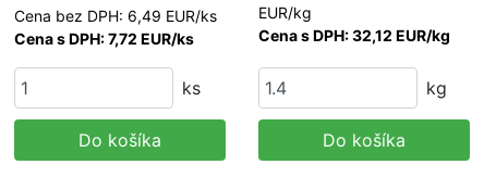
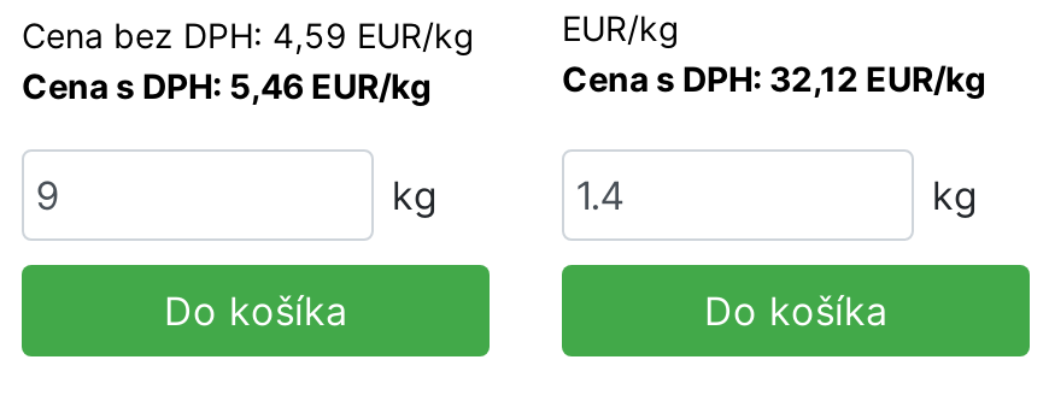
[14,6,217,47] Cena bez DPH: 6,49 EUR/ks | Cena s DPH: 7,72 EUR/ks -> [22,13,475,105] Cena bez DPH: 4,59 EUR/kg | Cena s DPH: 5,46 EUR/kg
[181,77,200,98] ks -> [392,170,438,218] kg

